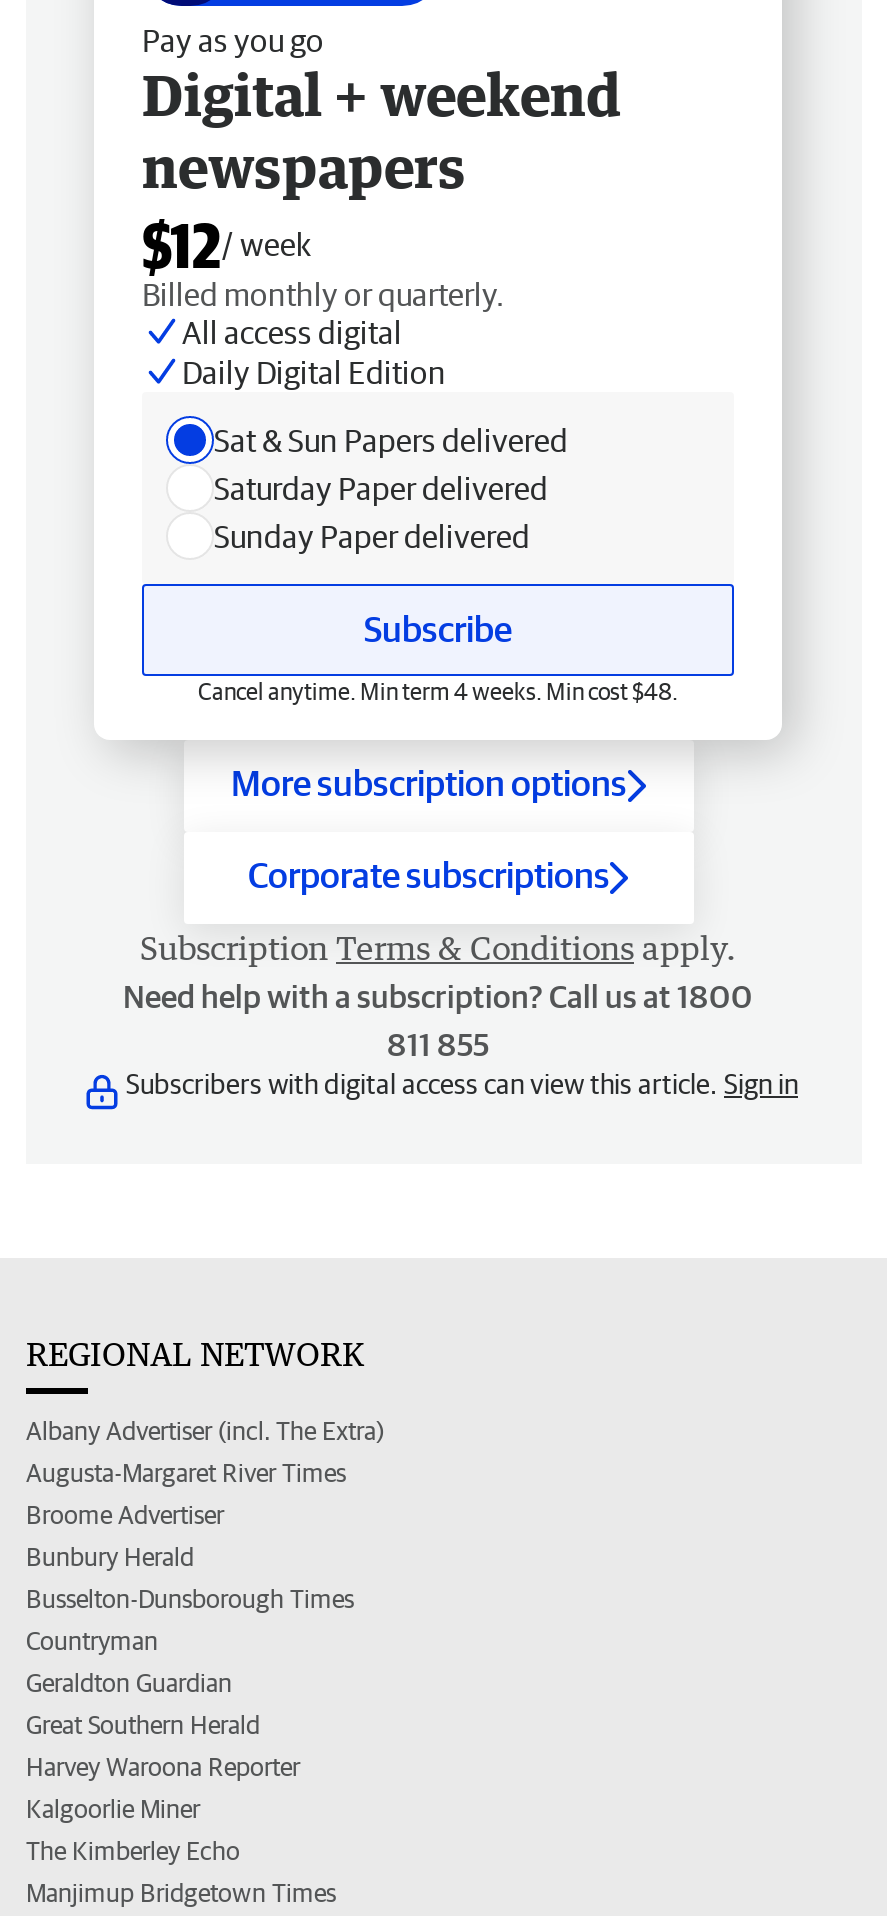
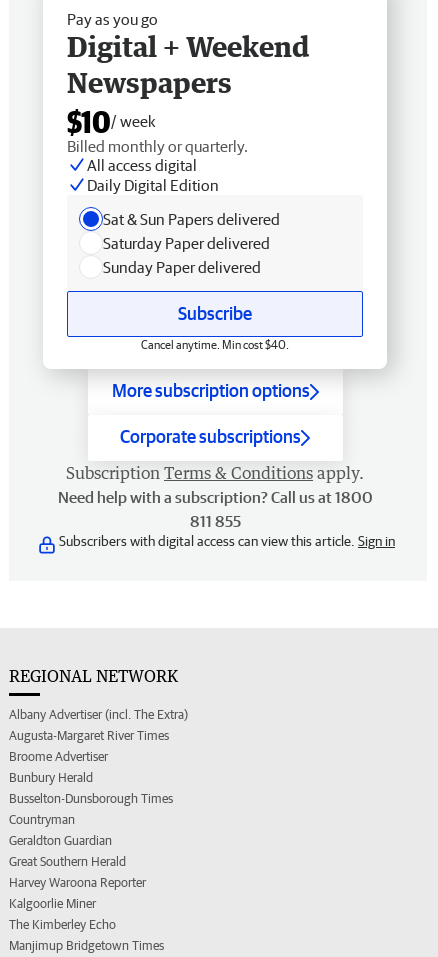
[142,59,622,279] Digital + weekend | newspapers | $12/ week -> [67,29,310,139] Digital + Weekend | Newspapers | $10/ week
[198,677,678,703] Cancel anytime. Min term 4 weeks. Min cost $48. -> [141,338,289,351] Cancel anytime. Min cost $40.

